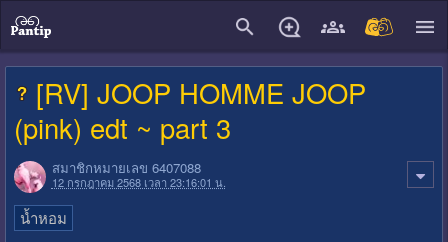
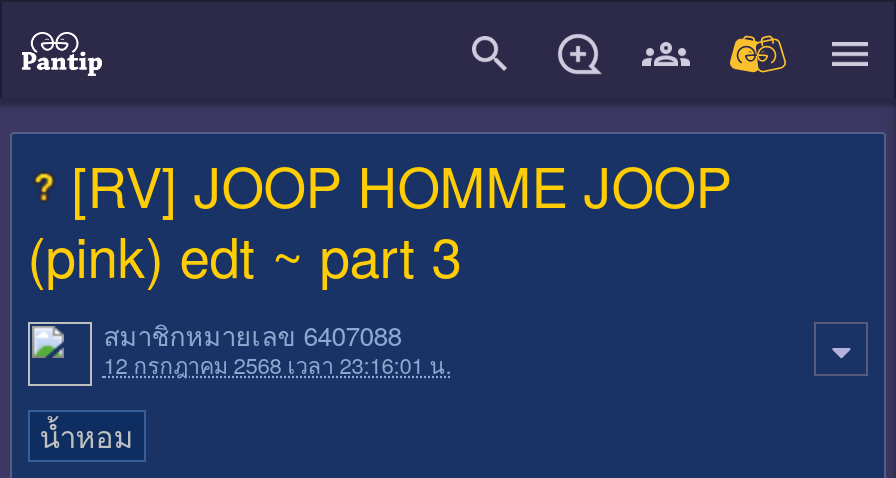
[13,161,47,194] [image] -> [26,320,94,388] [image]

